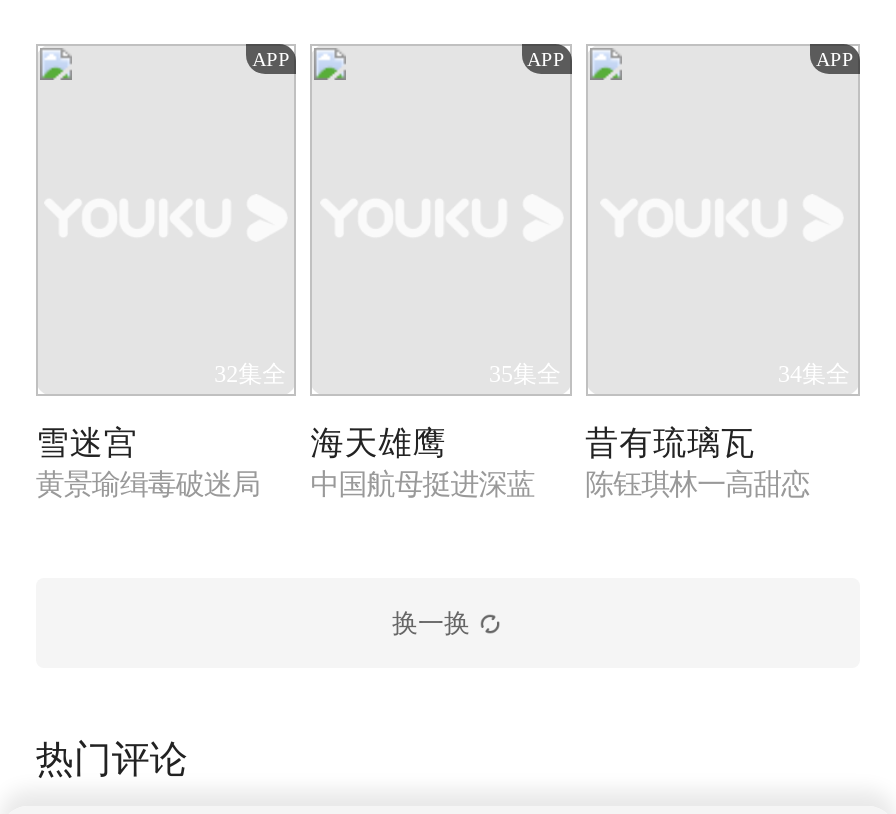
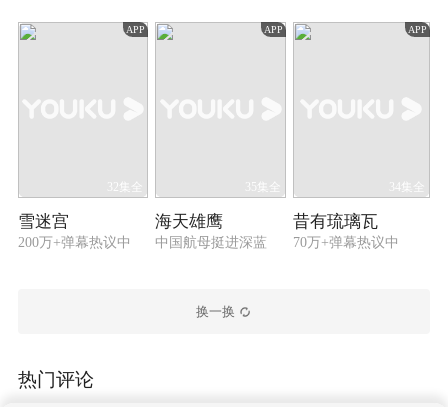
[36,469,260,501] 黄景瑜缉毒破迷局 -> [18,234,131,250] 200万+弹幕热议中
[585,469,809,501] 陈钰琪林一高甜恋 -> [293,234,399,250] 70万+弹幕热议中

